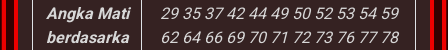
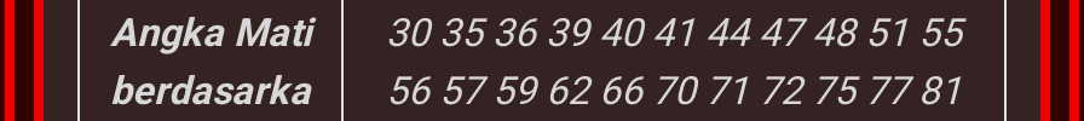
[45,4,397,23] Angka Mati 29 35 37 42 44 49 50 52 53 54 59 -> [110,10,962,56] Angka Mati 30 35 36 39 40 41 44 47 48 51 55
[45,28,397,47] berdasarka 62 64 66 69 70 71 72 73 76 77 78 -> [110,68,962,114] berdasarka 56 57 59 62 66 70 71 72 75 77 81

